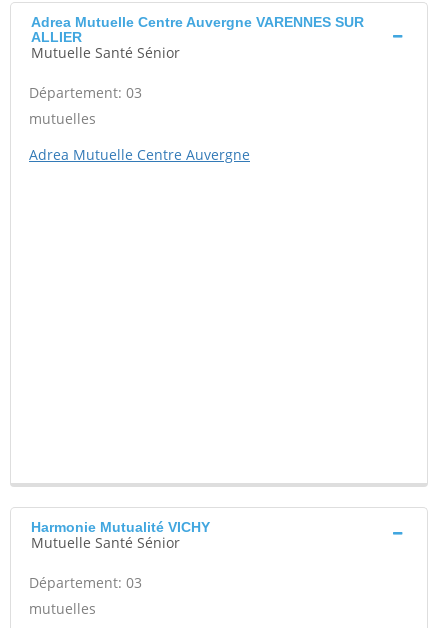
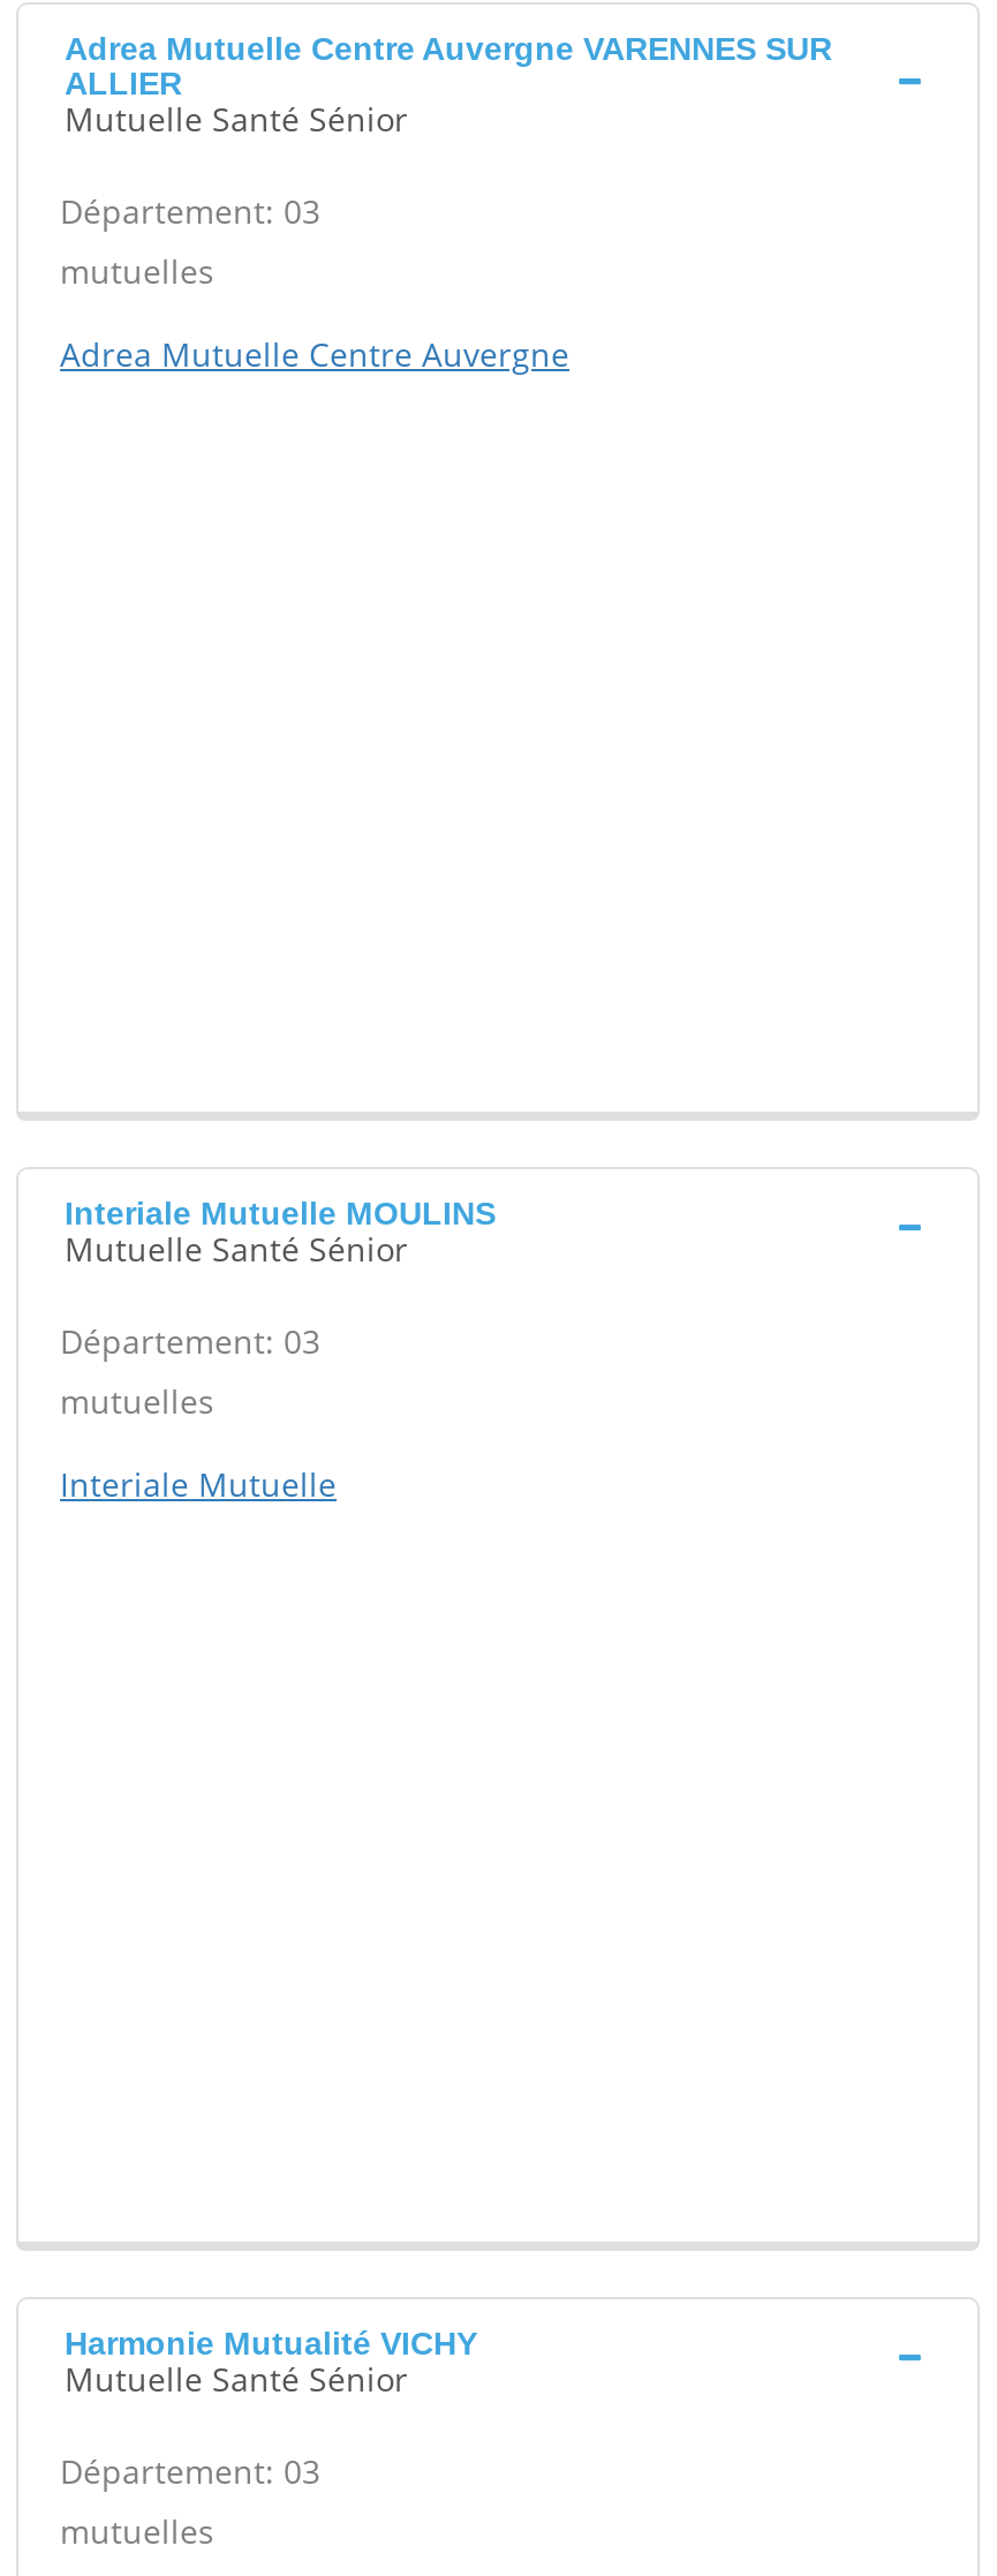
none -> [60,1195,496,1506] Interiale Mutuelle MOULINS | Mutuelle Santé Sénior | Département: 03 | mutuelles | Interiale Mutuelle

